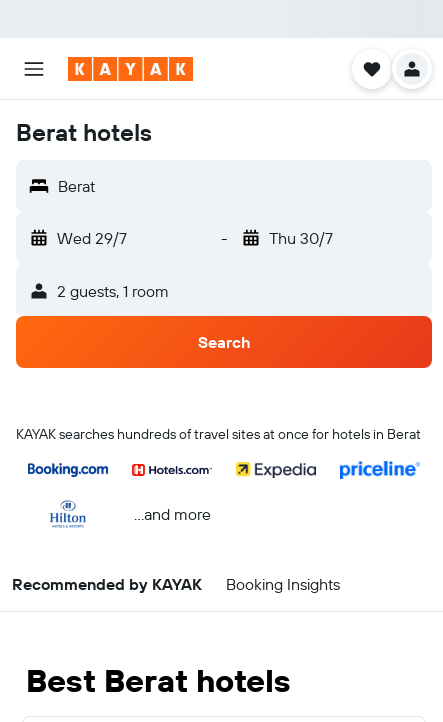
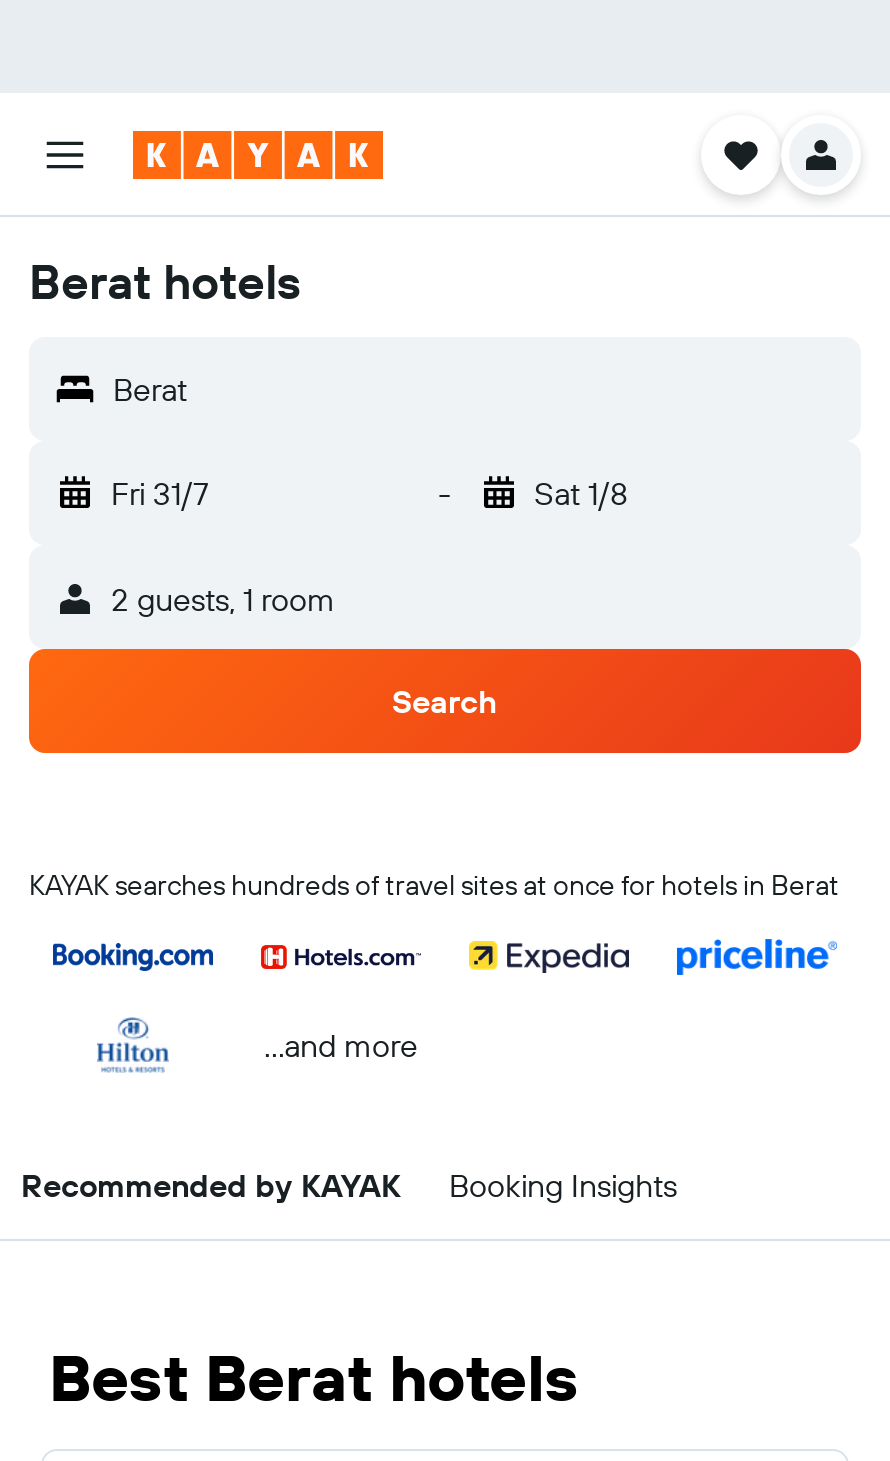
[57,228,127,248] Wed 29/7 -> [111,473,209,513] Fri 31/7
[268,228,332,248] Thu 30/7 -> [534,473,628,513] Sat 1/8

